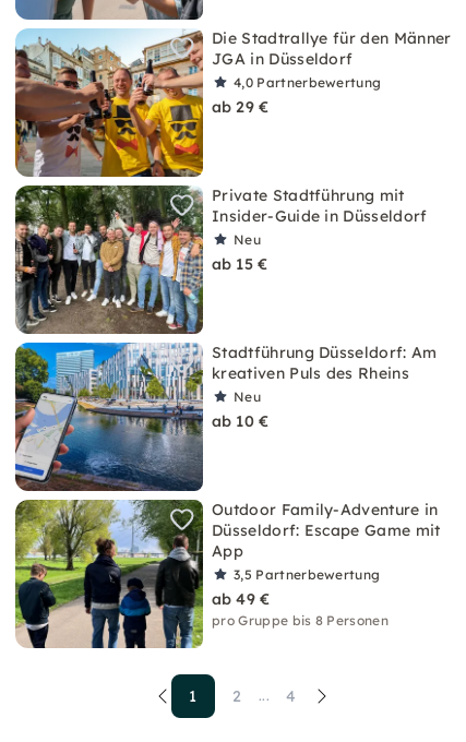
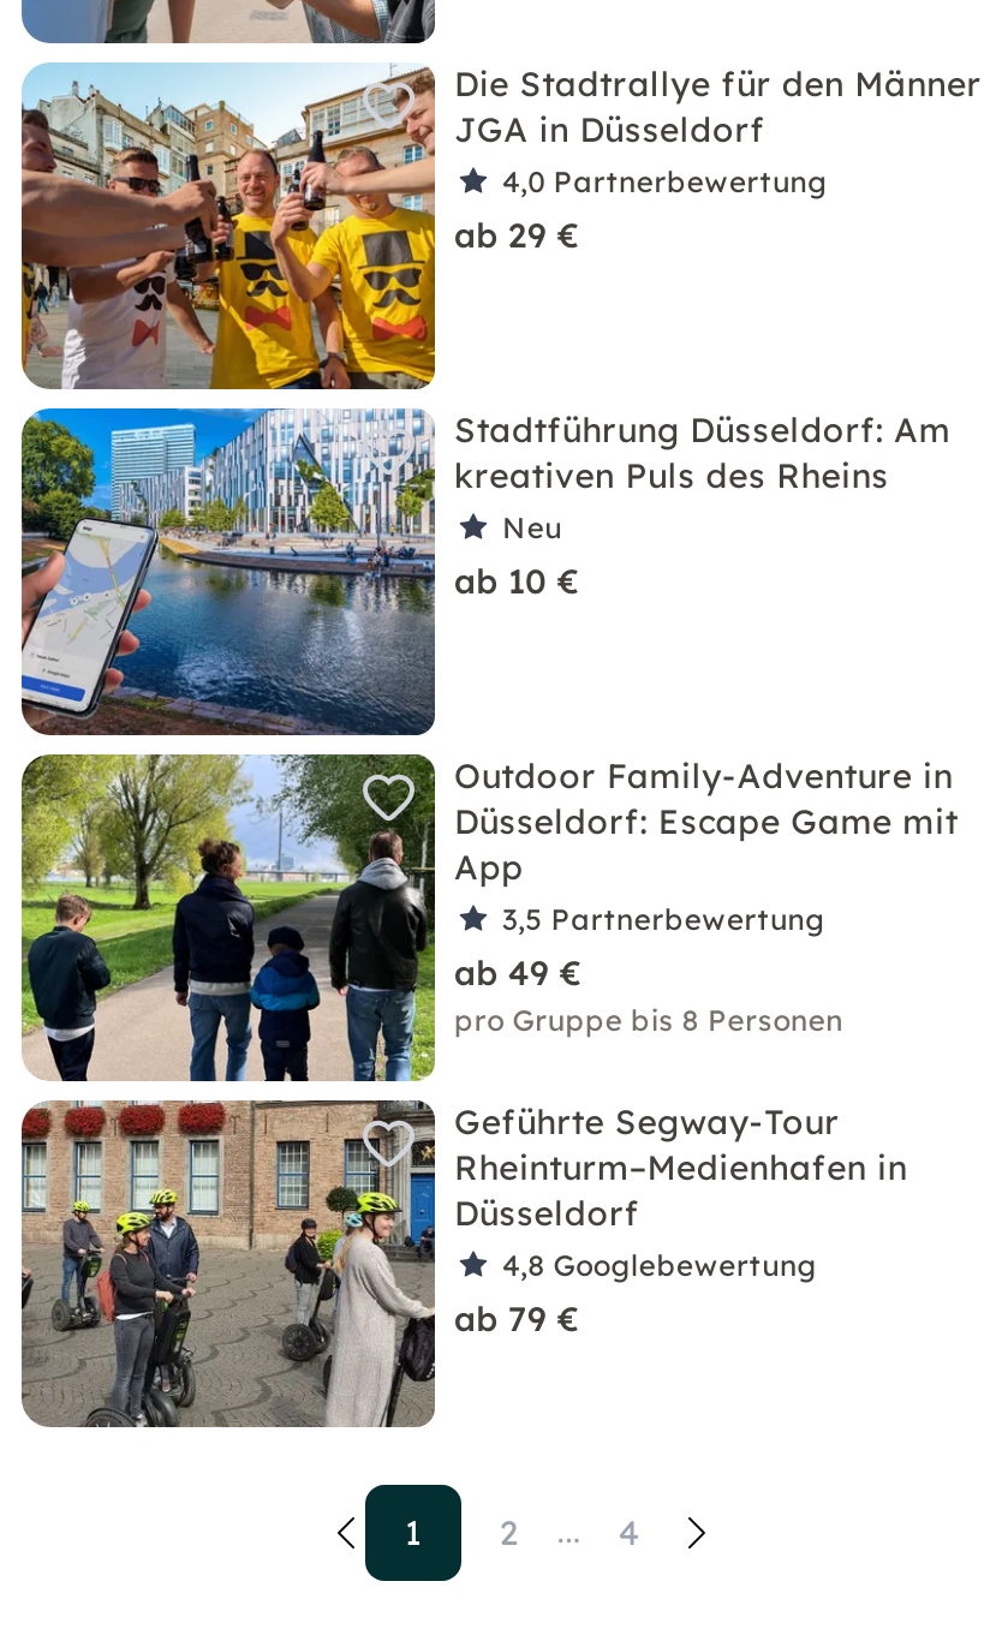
[15,184,427,334] [image] | Private Stadtführung mit | Insider-Guide in Düsseldorf | Neu | ab 15 € -> none
moved [212,343,440,629] -> [454,408,958,1038]: Stadtführung Düsseldorf: Am | kreativen Puls des Rheins | Neu | ... | ab 49 € | pro Gruppe bis 8 Personen
none -> [22,1098,908,1430] [image] | Geführte Segway-Tour | Rheinturm–Medienhafen in | Düsseldorf | 4,8 Googlebewertung | ab 79 €

